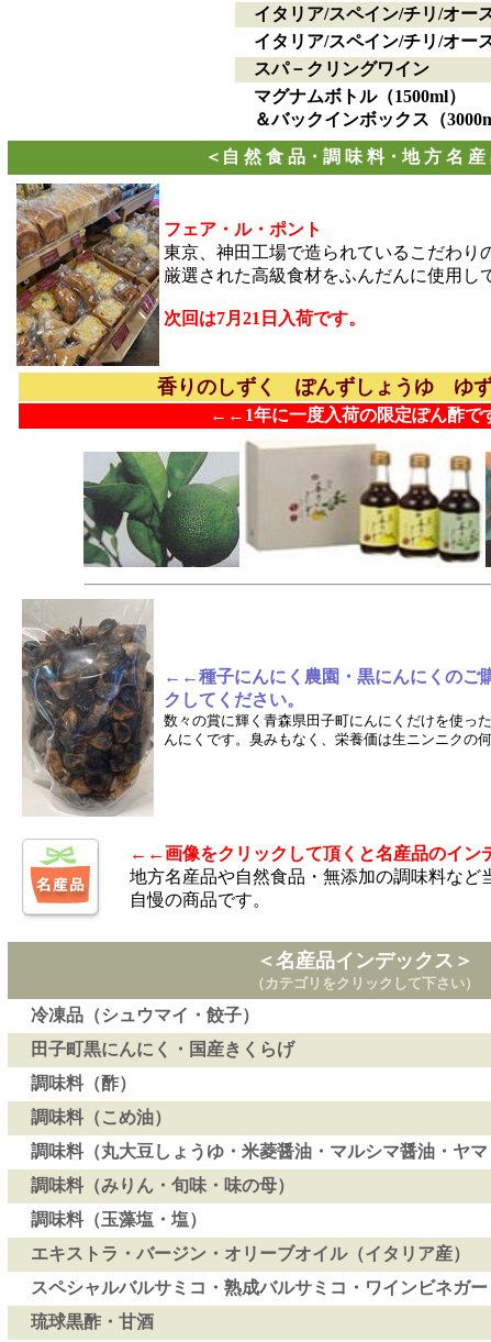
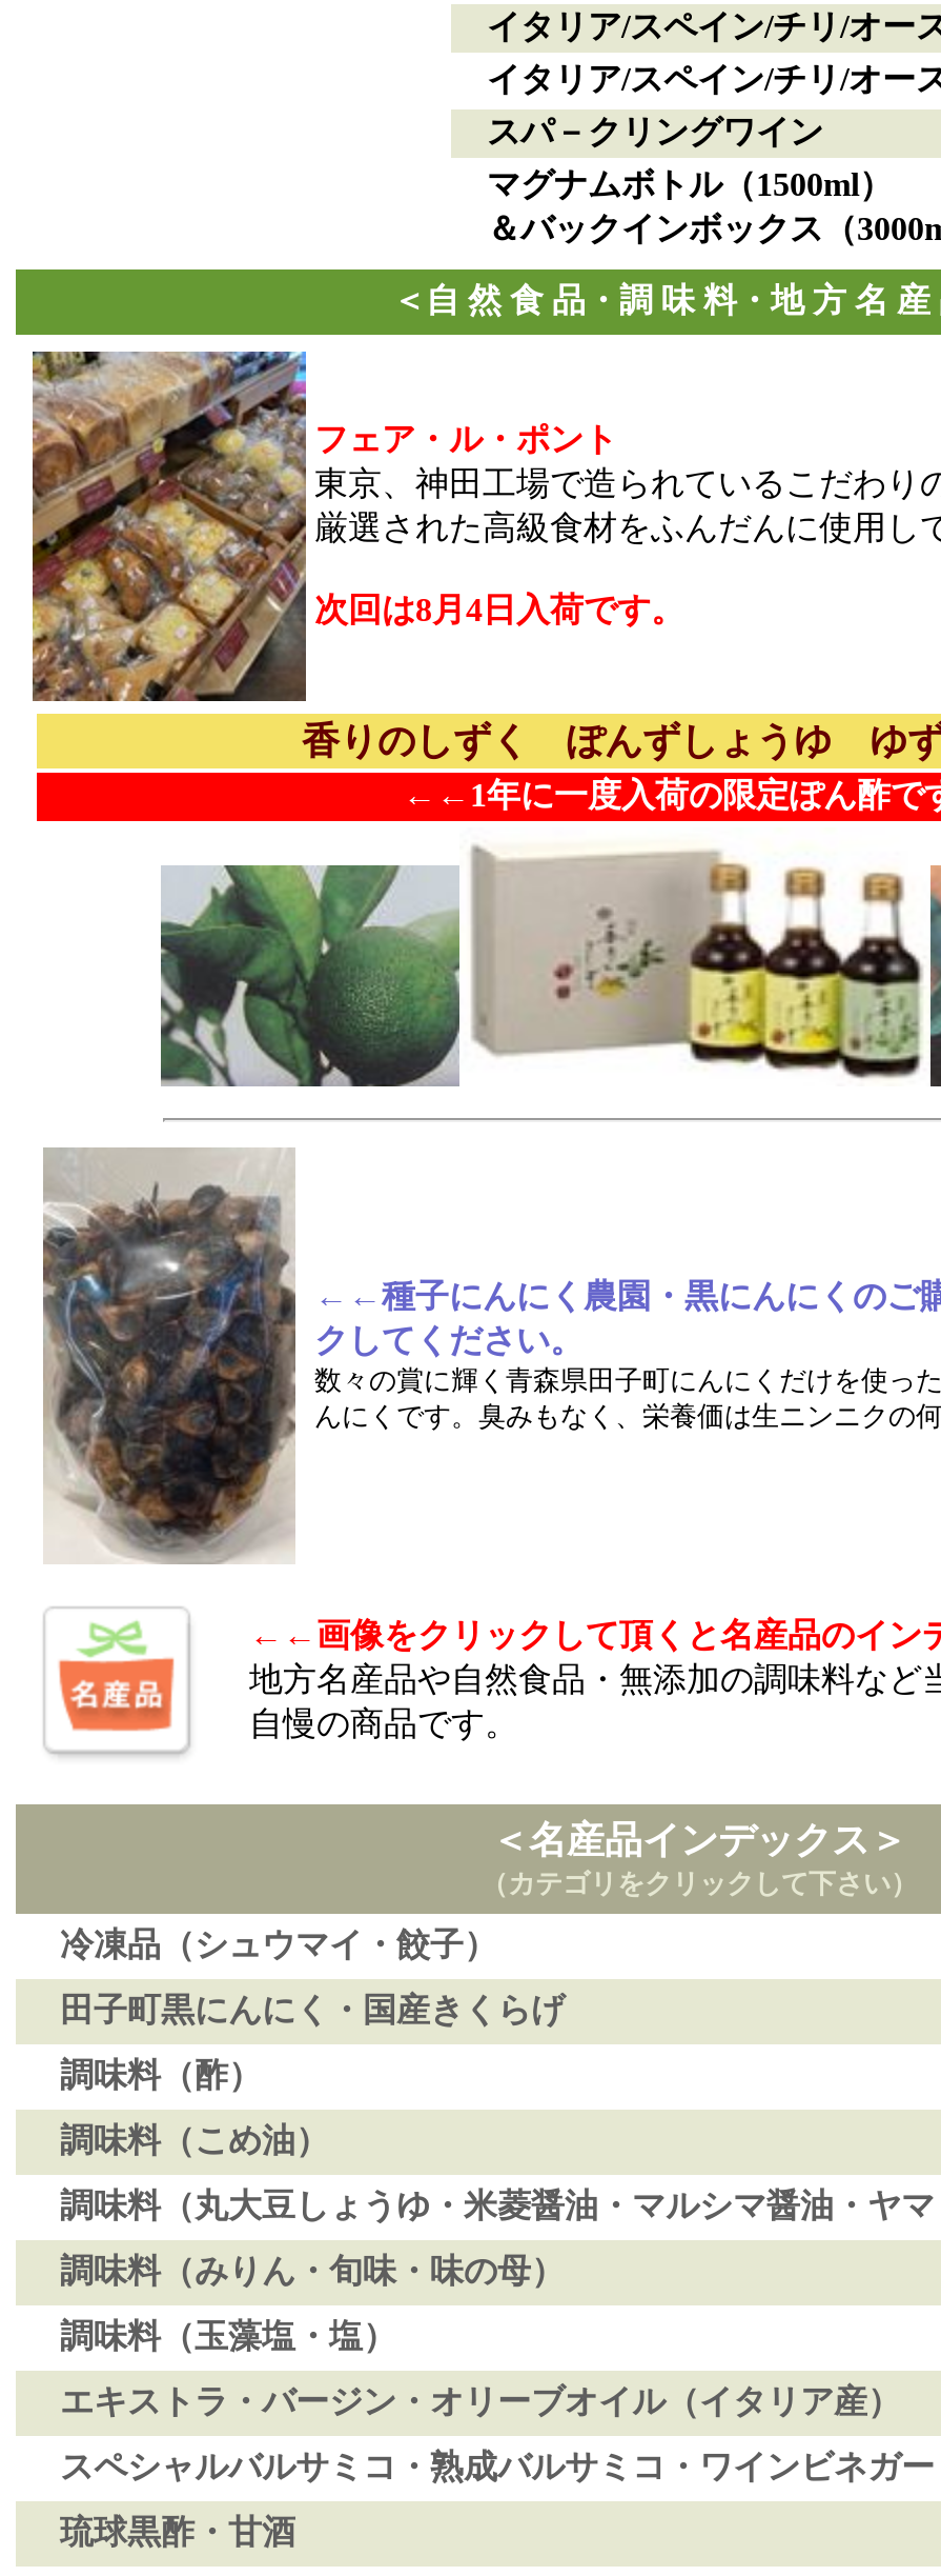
[164,309,366,327] 次回は7月21日入荷です。 -> [314,591,684,627] 次回は8月4日入荷です。

